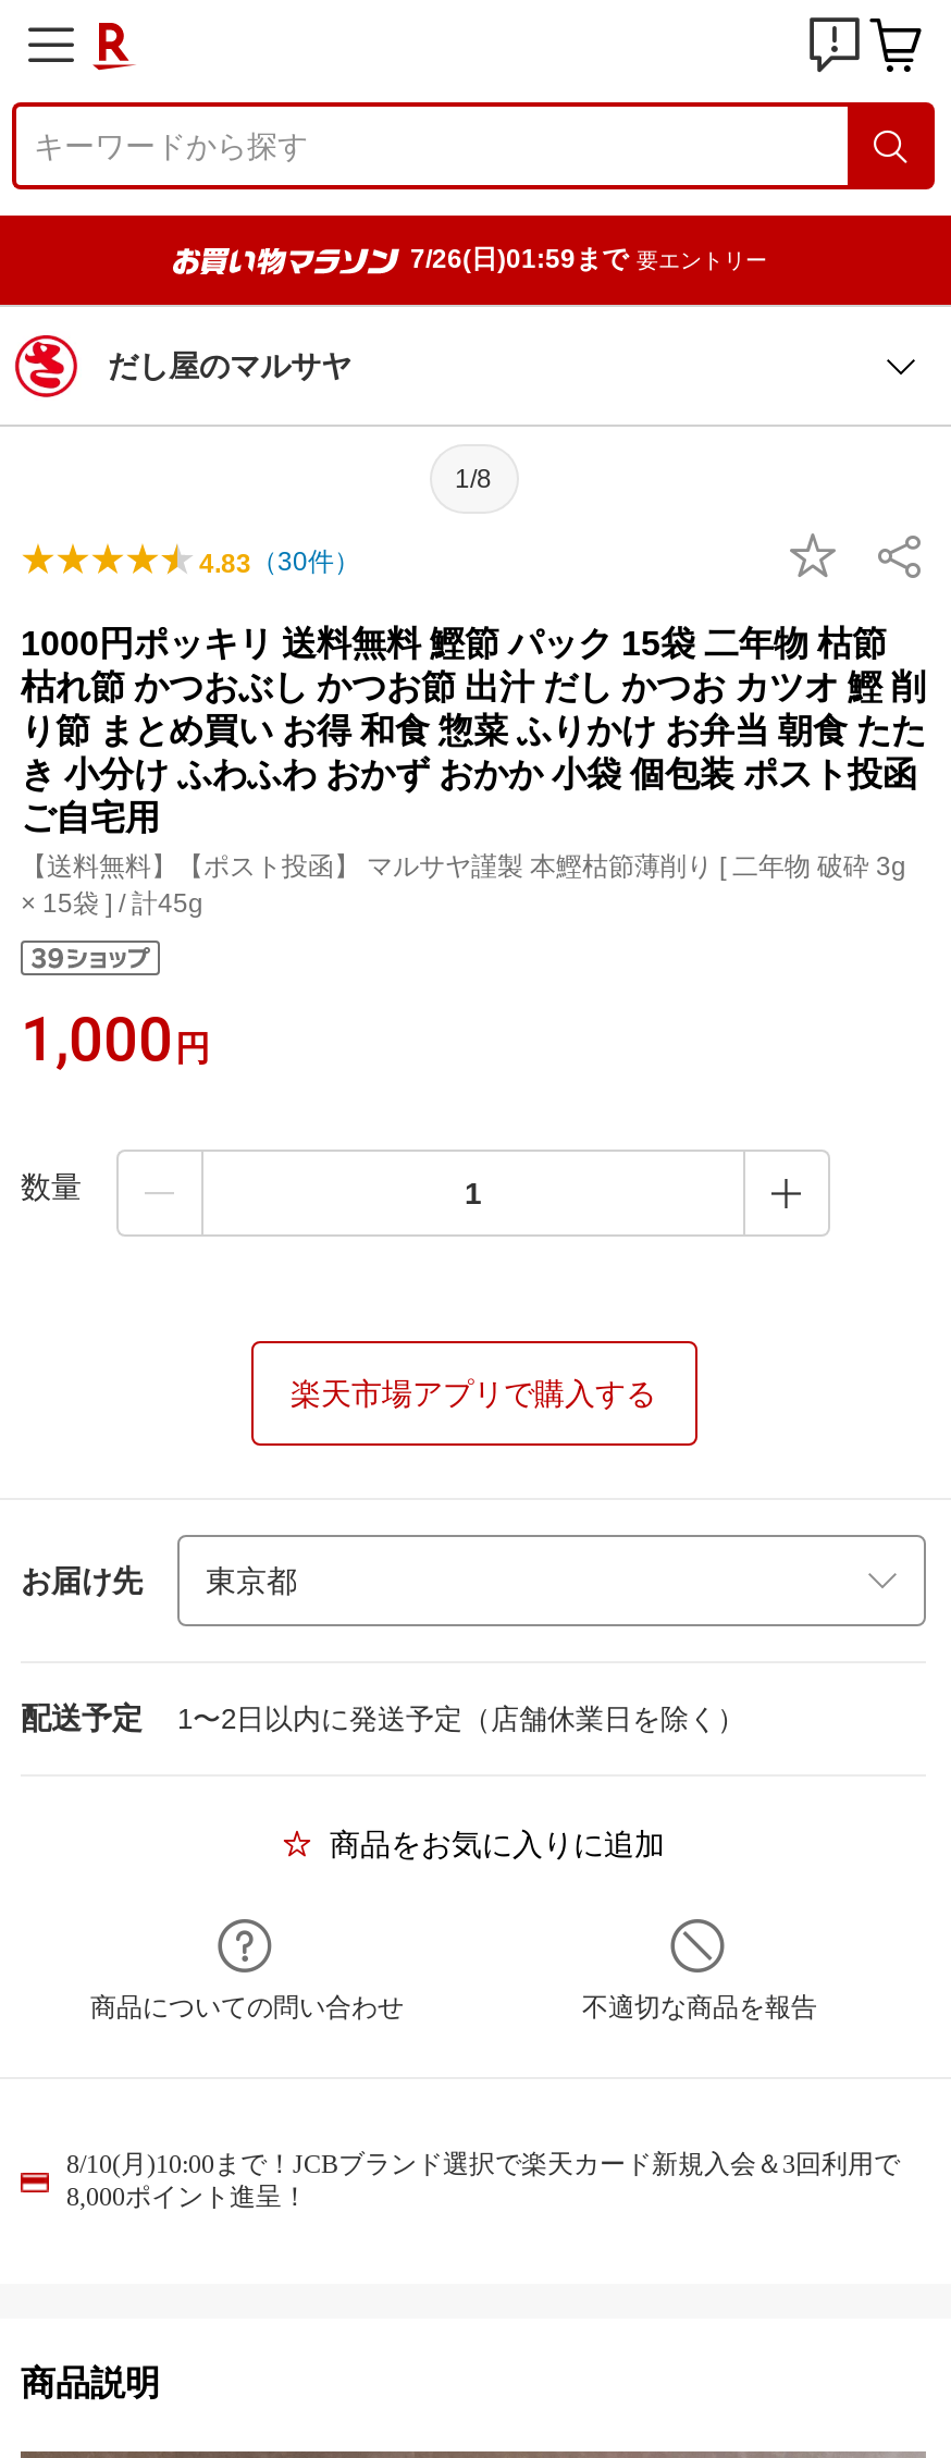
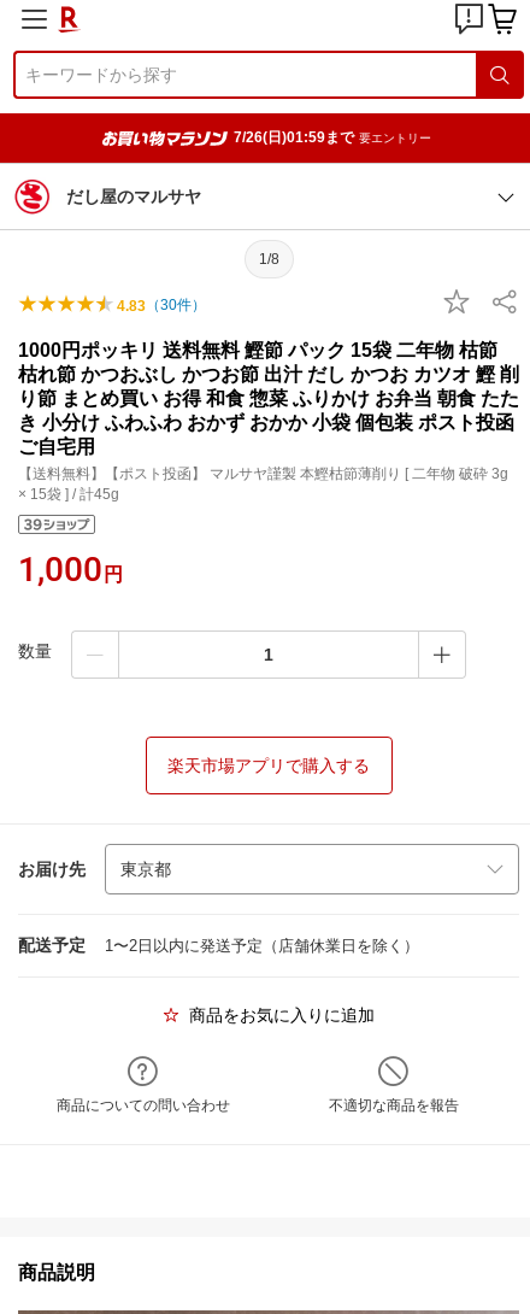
[66,2149,900,2212] 8/10(月)10:00まで！JCBブランド選択で楽天カード新規入会＆3回利用で | 8,000ポイント進呈！ -> none

